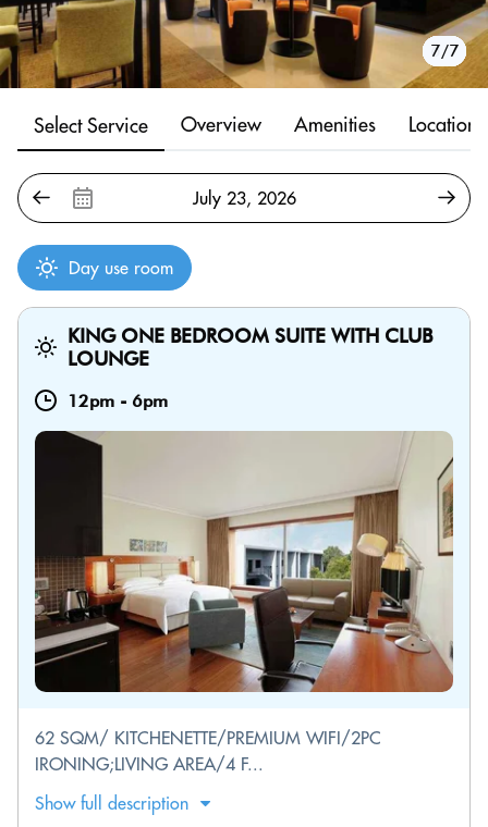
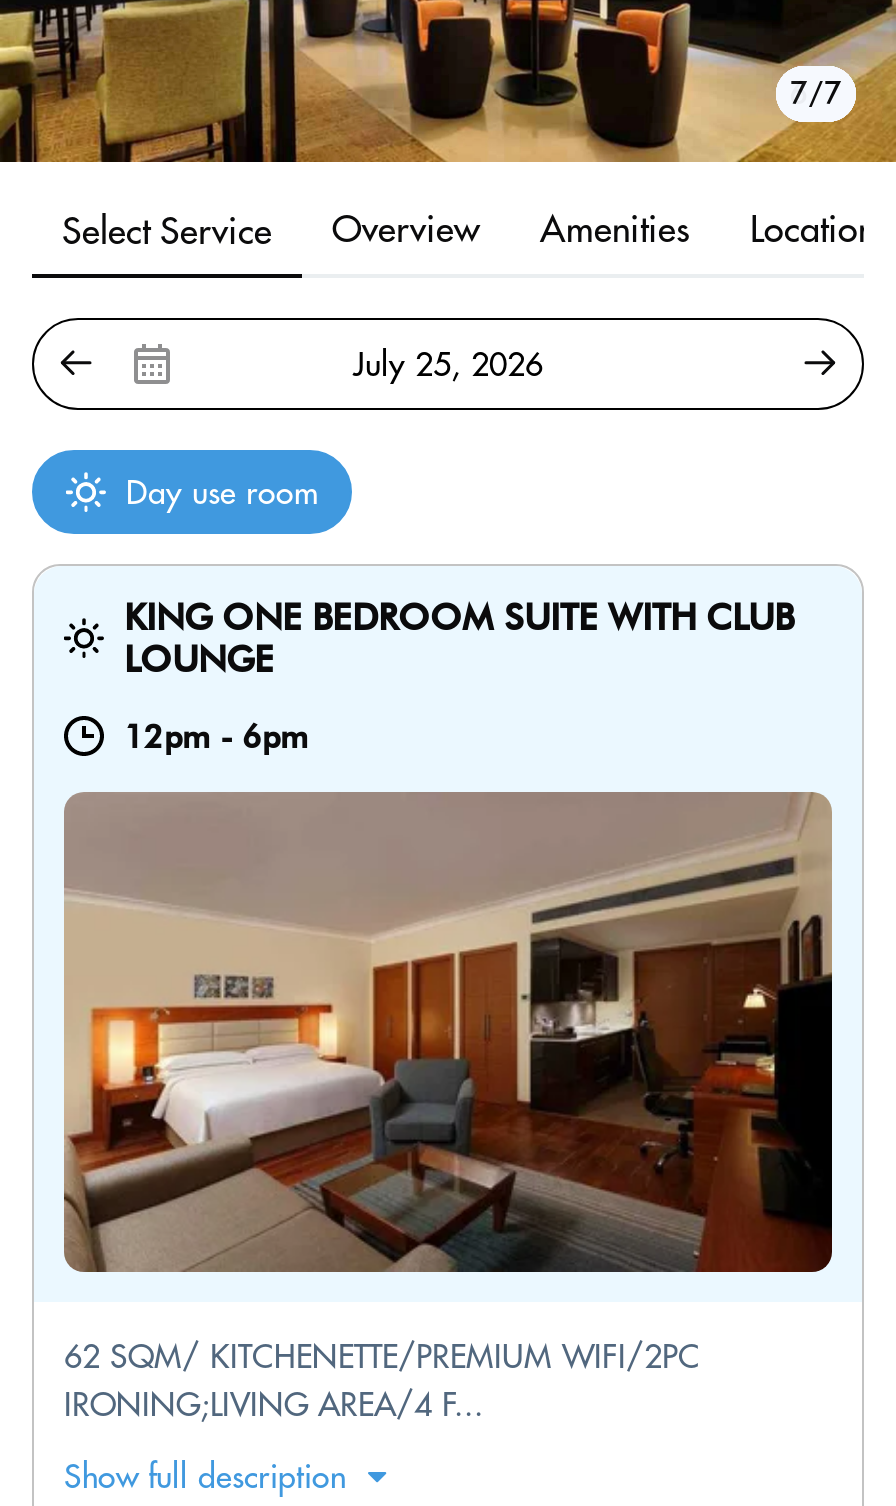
[34,431,454,693] [image] -> [62,792,834,1274] [image]

